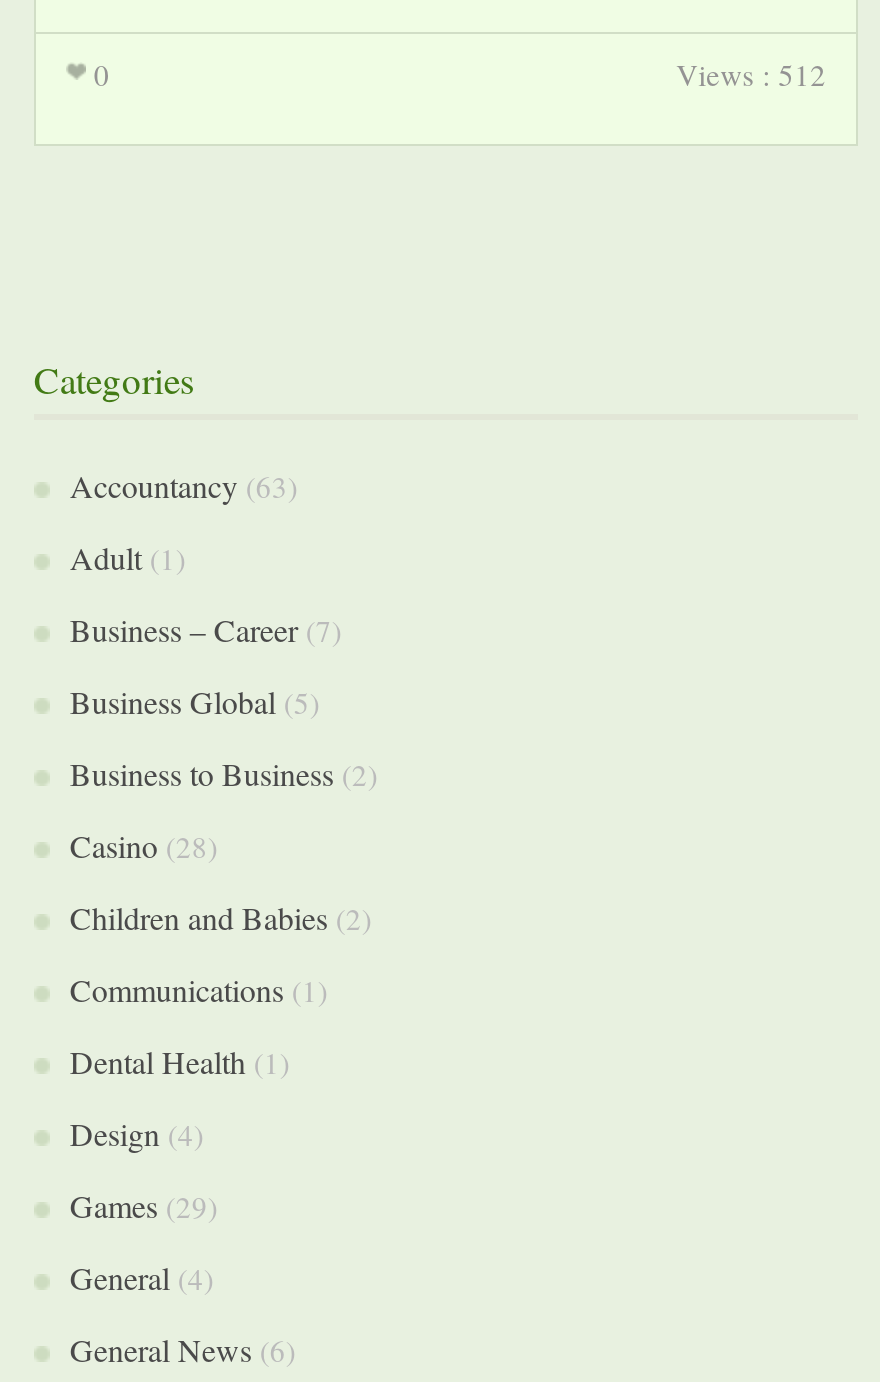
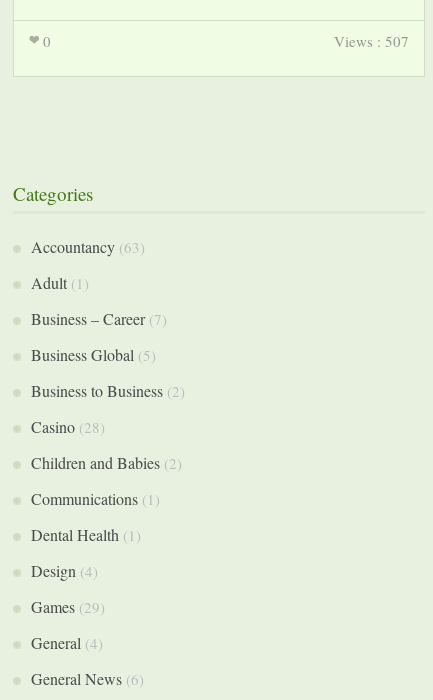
[676,54,826,94] Views : 512 -> [334,31,409,51] Views : 507

